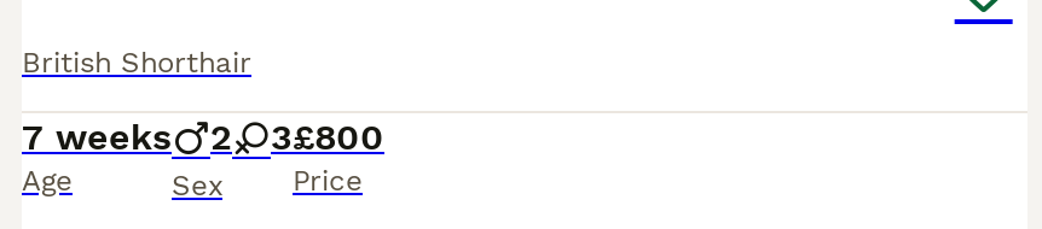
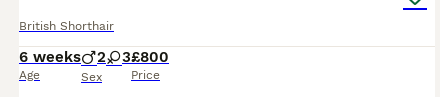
[22,116,384,159] 7 weeks 2 3 £800 -> [19,48,169,66] 6 weeks 2 3 £800

